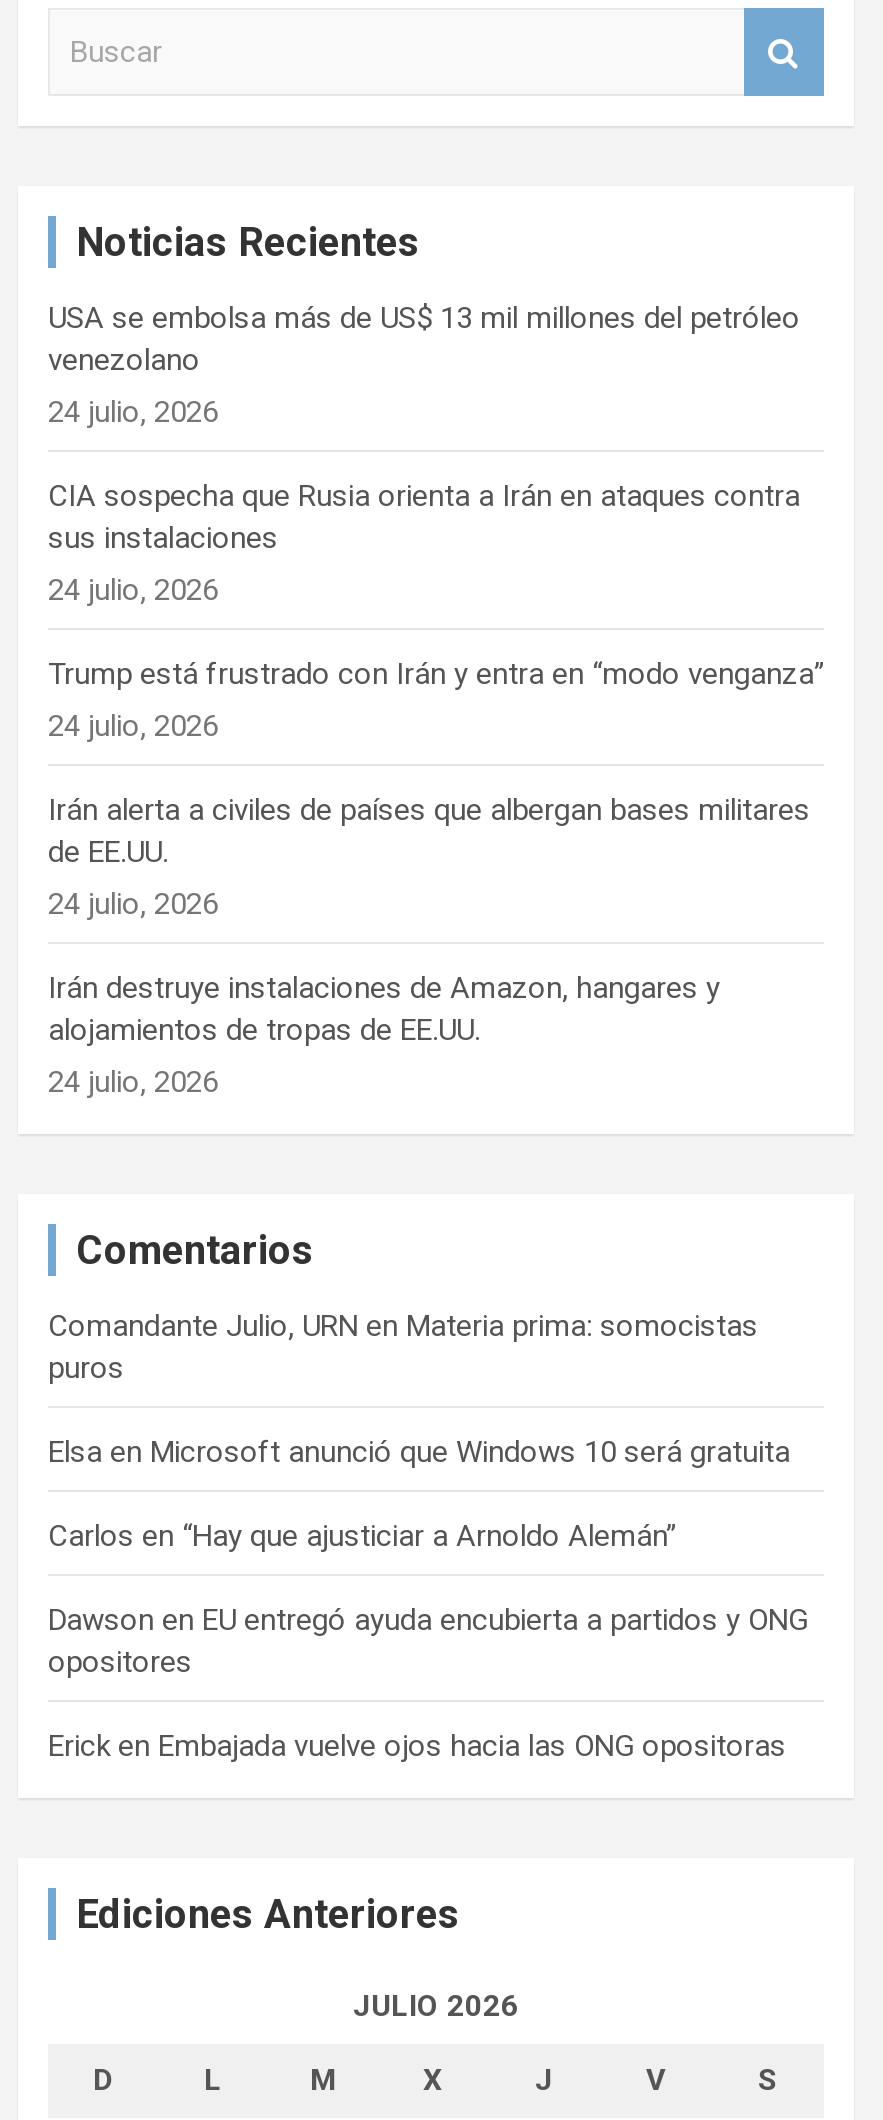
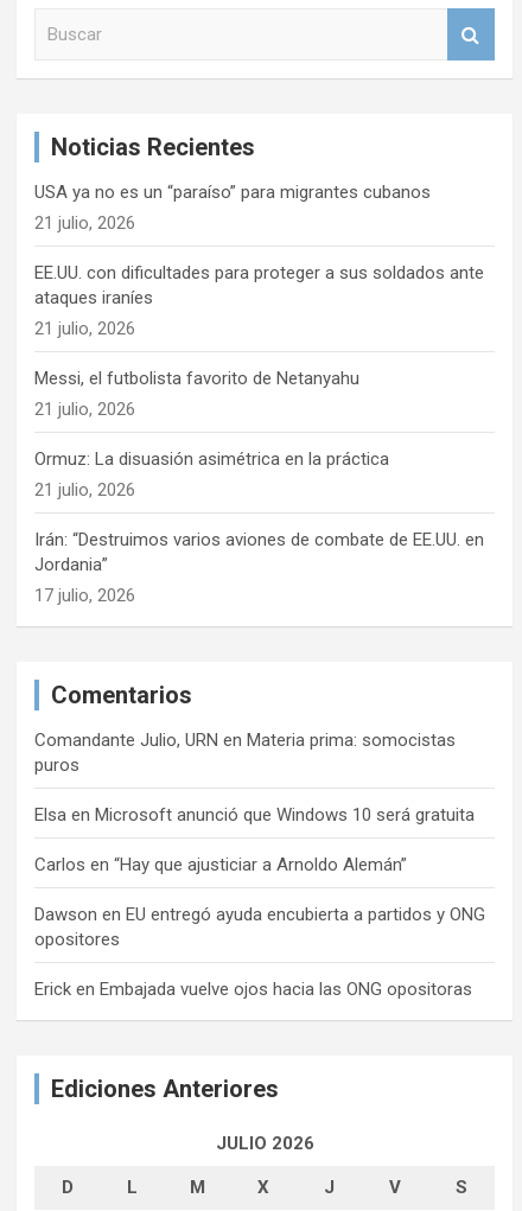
[48,301,800,431] USA se embolsa más de US$ 13 mil millones del petróleo | venezolano | 24 julio, 2026 -> [34,182,431,234] USA ya no es un “paraíso” para migrantes cubanos | 21 julio, 2026
[48,479,800,609] CIA sospecha que Rusia orienta a Irán en ataques contra | sus instalaciones | 24 julio, 2026 -> [34,263,484,340] EE.UU. con dificultades para proteger a sus soldados ante | ataques iraníes | 21 julio, 2026
[48,657,824,745] Trump está frustrado con Irán y entra en “modo venganza” | 24 julio, 2026 -> [34,368,359,420] Messi, el futbolista favorito de Netanyahu | 21 julio, 2026
[48,793,810,923] Irán alerta a civiles de países que albergan bases militares | de EE.UU. | 24 julio, 2026 -> [34,449,389,501] Ormuz: La disuasión asimétrica en la práctica | 21 julio, 2026
[48,971,720,1101] Irán destruye instalaciones de Amazon, hangares y | alojamientos de tropas de EE.UU. | 24 julio, 2026 -> [34,530,484,607] Irán: “Destruimos varios aviones de combate de EE.UU. en | Jordania” | 17 julio, 2026

